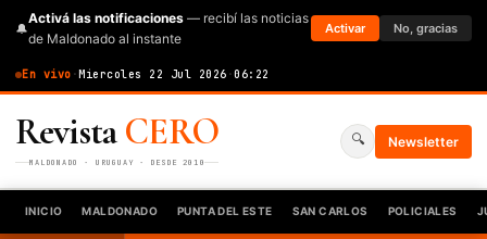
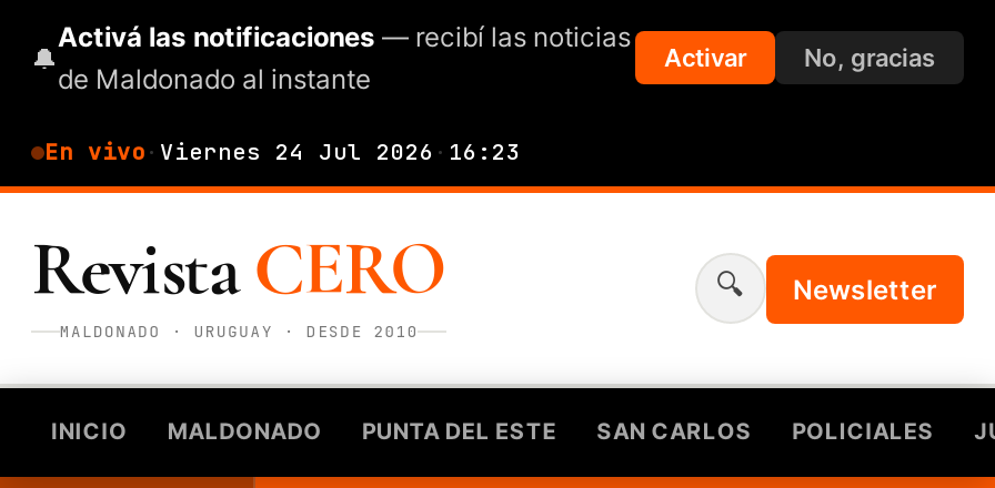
[22,67,269,81] En vivo · Miercoles 22 Jul 2026 · 06:22 -> [44,138,521,166] En vivo · Viernes 24 Jul 2026 · 16:23

